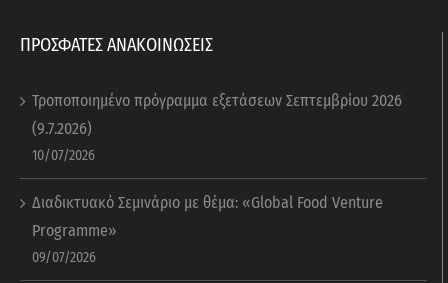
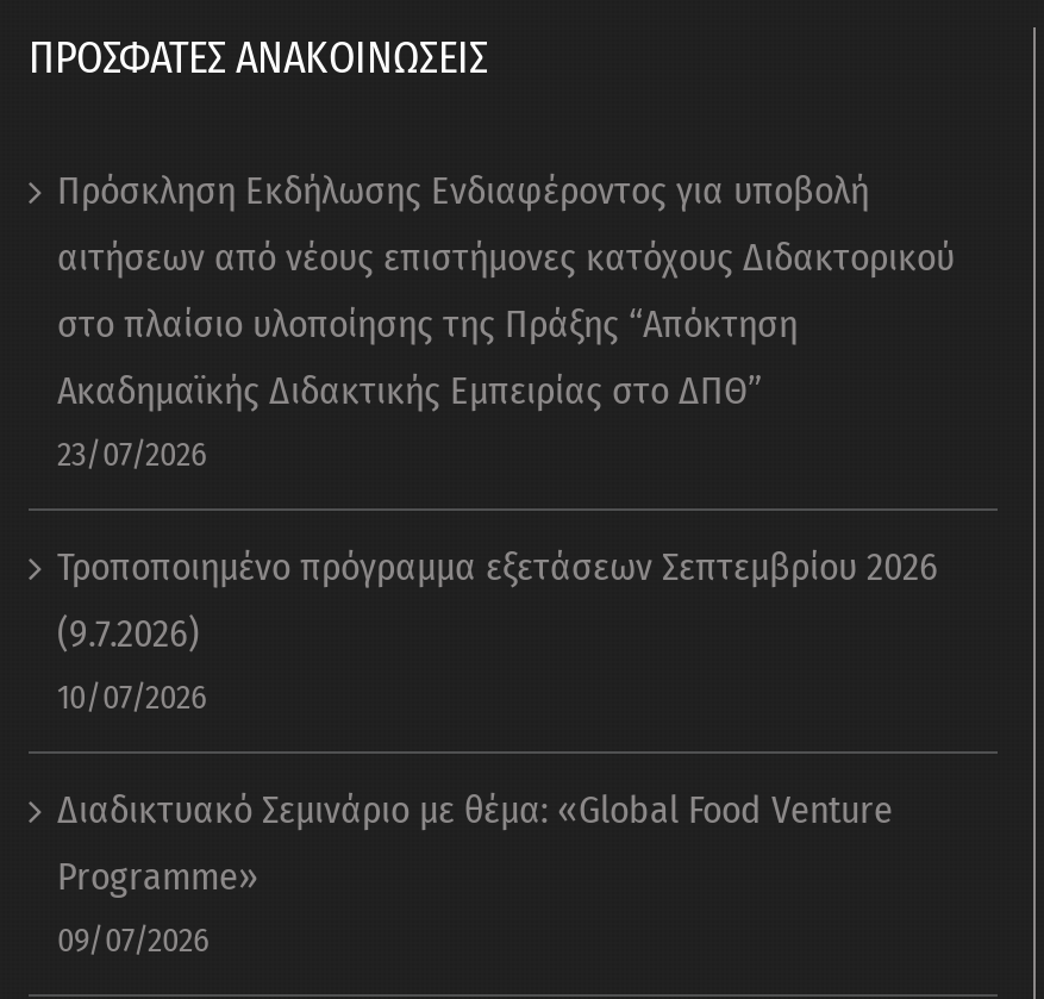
none -> [57,167,955,475] Πρόσκληση Εκδήλωσης Ενδιαφέροντος για υποβολή | αιτήσεων από νέους επιστήμονες κατόχους Διδακτορικού | στο πλαίσιο υλοποίησης της Πράξης “Απόκτηση | Ακαδημαϊκής Διδακτικής Εμπειρίας στο ΔΠΘ” | 23/07/2026

